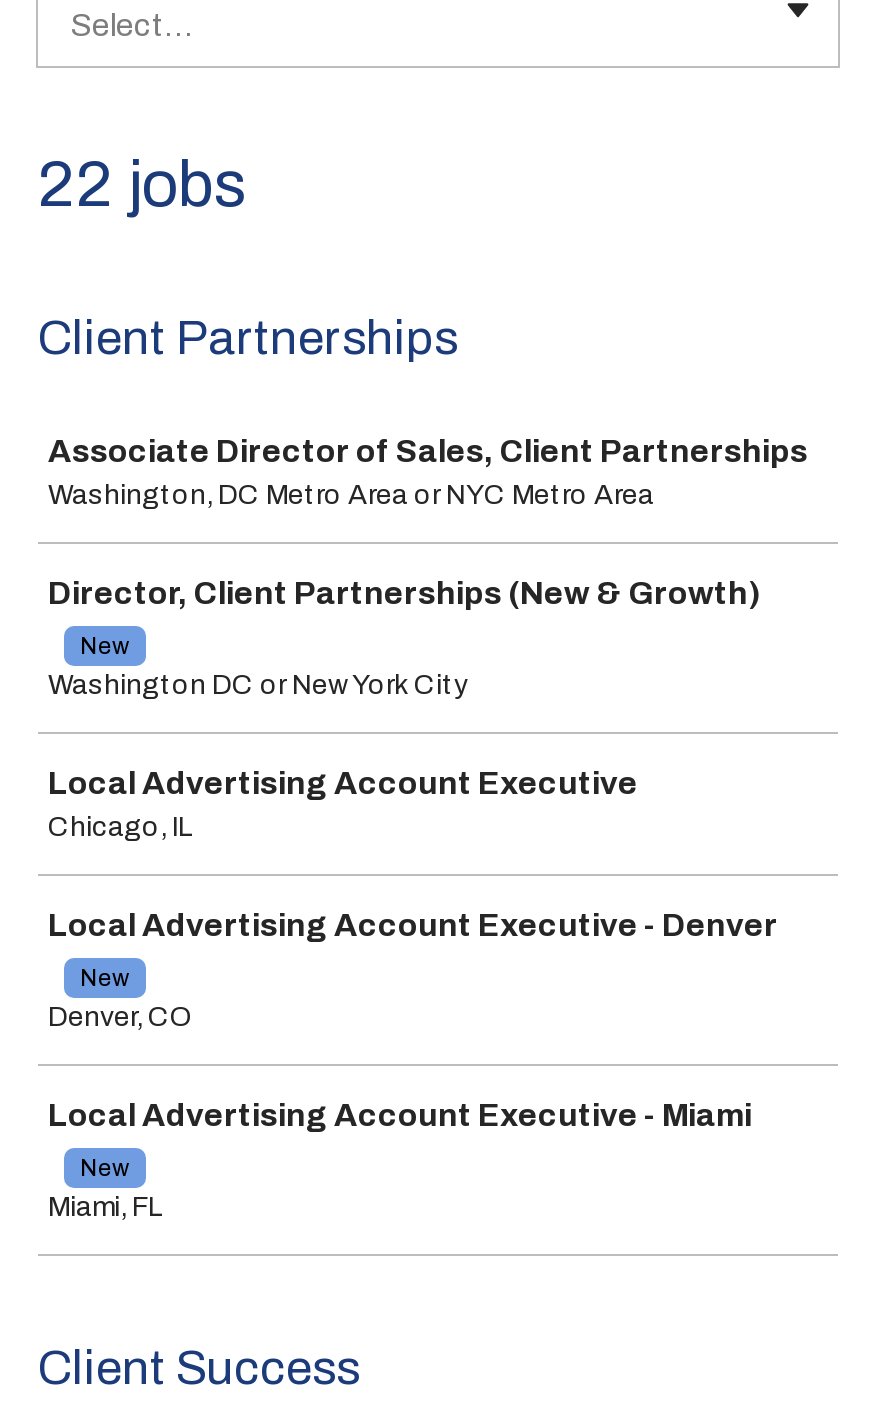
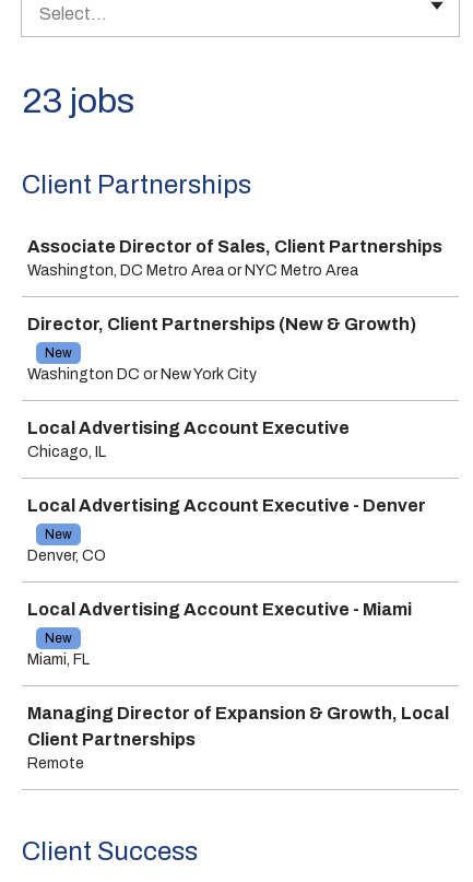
[38,150,246,220] 22 jobs -> [22,82,134,120] 23 jobs
none -> [27,704,449,772] Managing Director of Expansion & Growth, Local | Client Partnerships | Remote

